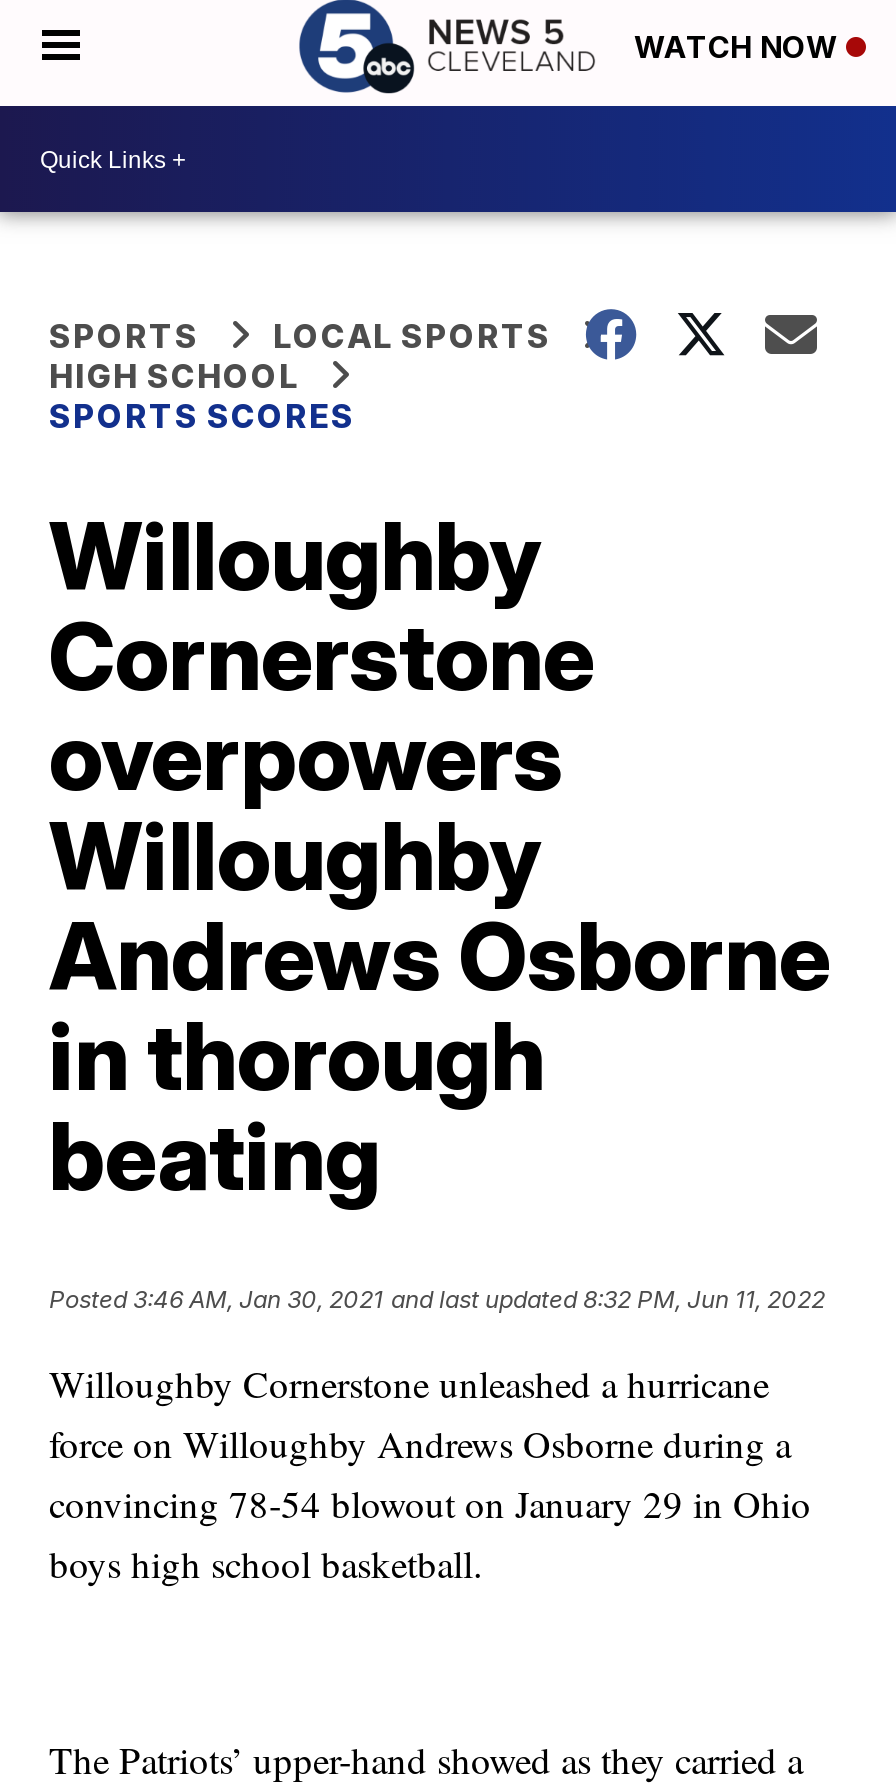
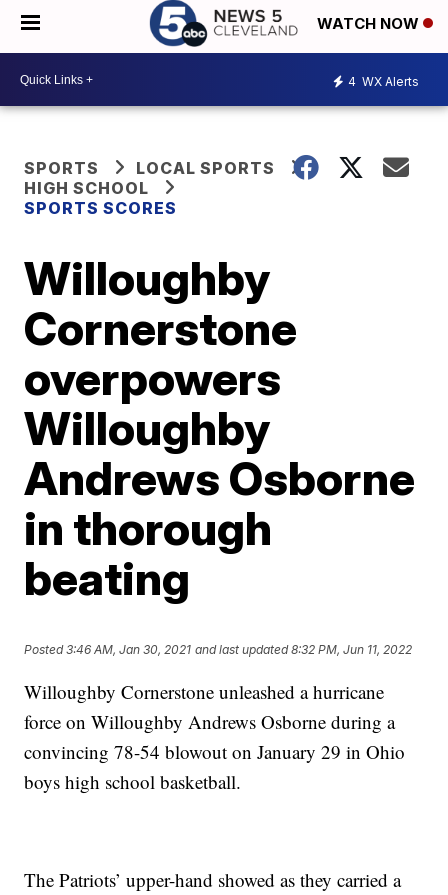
none -> [348,73,419,88] 4 WX Alerts

